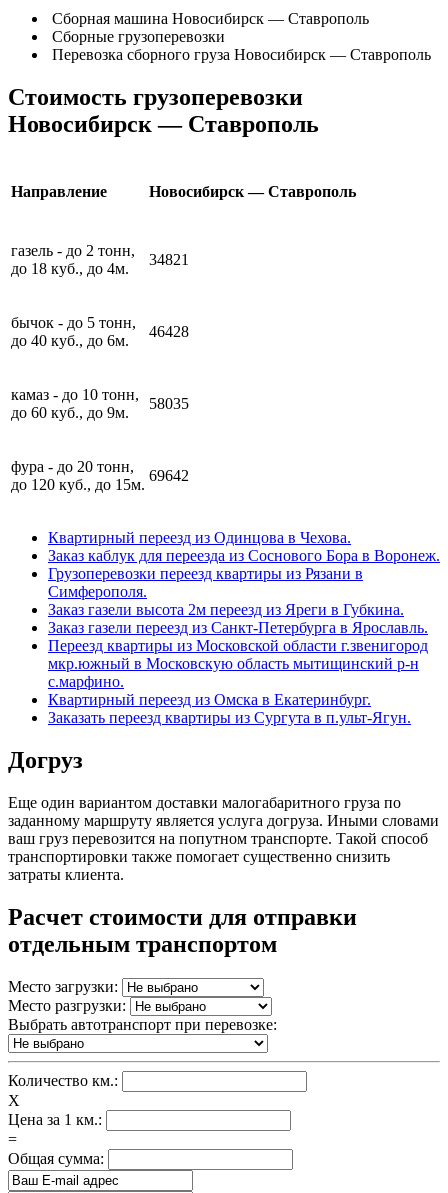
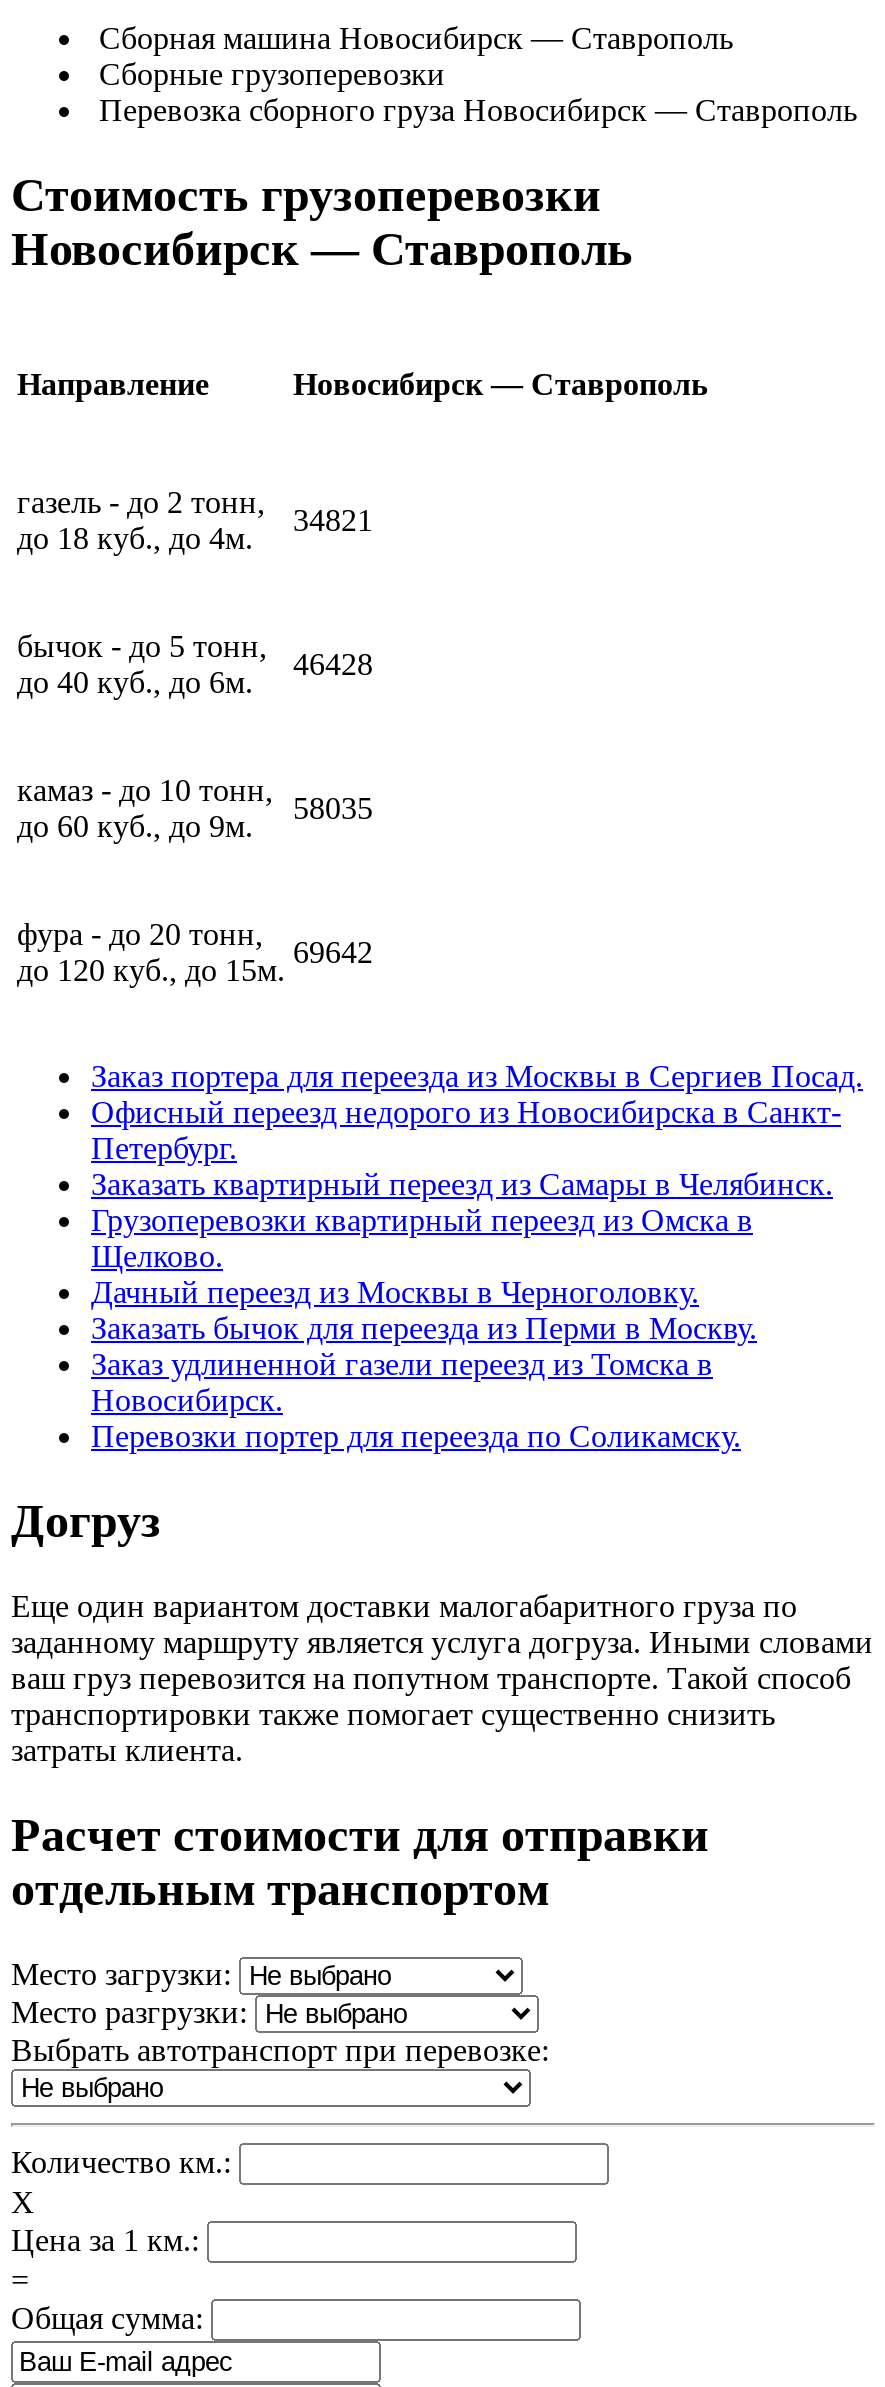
[48,529,440,726] Квартирный переезд из Одинцова в Чехова. | Заказ каблук для переезда из Соснового Бора в Воронеж. | Грузоперевозки переезд квартиры из Рязани в | Симферополя. | Заказ газели высота 2м переезд из Яреги в Губкина. | Заказ газели переезд из Санкт-Петербурга в Ярославль. | Переезд квартиры из Московской области г.звенигород | мкр.южный в Московскую область мытищинский р-н | с.марфино. | Квартирный переезд из Омска в Екатеринбург. | Заказать переезд квартиры из Сургута в п.ульт-Ягун. -> [91,1059,863,1453] Заказ портера для переезда из Москвы в Сергиев Посад. | Офисный переезд недорого из Новосибирска в Санкт- | Петербург. | Заказать квартирный переезд из Самары в Челябинск. | Грузоперевозки квартирный переезд из Омска в | Щелково. | Дачный переезд из Москвы в Черноголовку. | Заказать бычок для переезда из Перми в Москву. | Заказ удлиненной газели переезд из Томска в | Новосибирск. | Перевозки портер для переезда по Соликамску.

